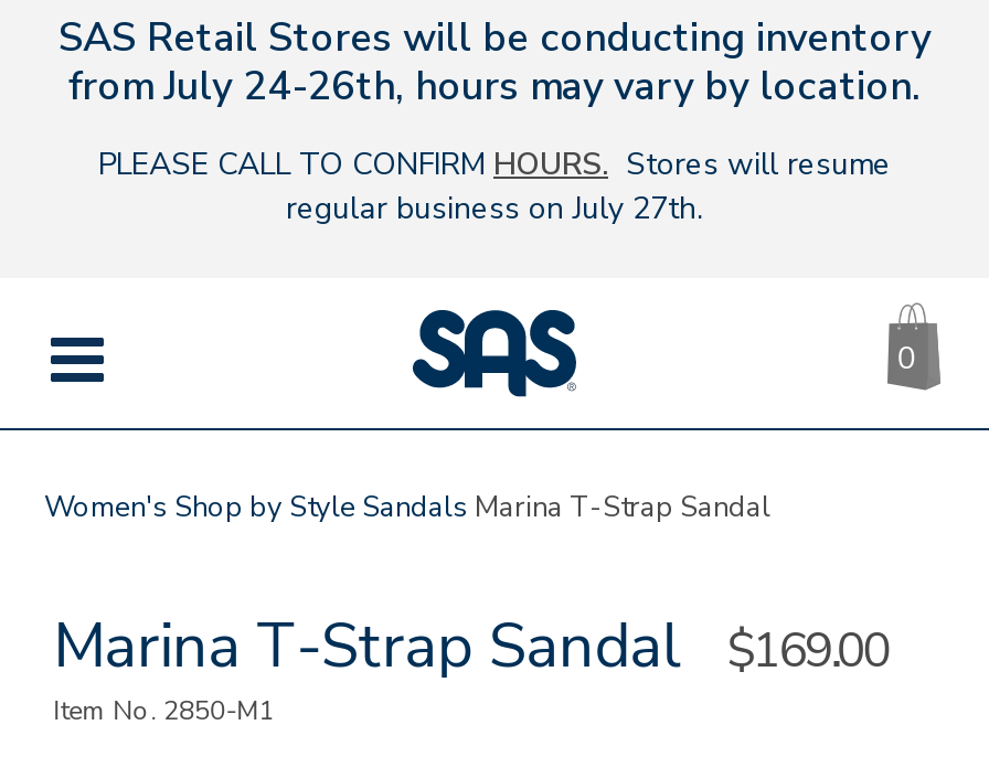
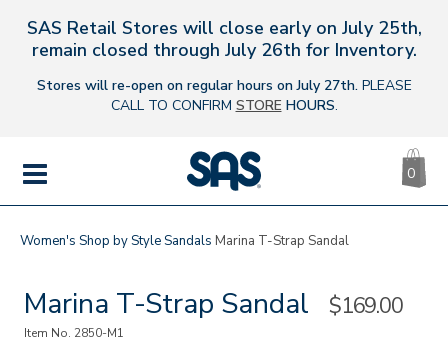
[59,11,930,113] SAS Retail Stores will be conducting inventory | from July 24-26th, hours may vary by location. -> [26,16,421,62] SAS Retail Stores will close early on July 25th, | remain closed through July 26th for Inventory.
[98,143,891,230] PLEASE CALL TO CONFIRM HOURS. Stores will resume | regular business on July 27th. -> [36,76,411,115] Stores will re-open on regular hours on July 27th. PLEASE | CALL TO CONFIRM STORE HOURS.

